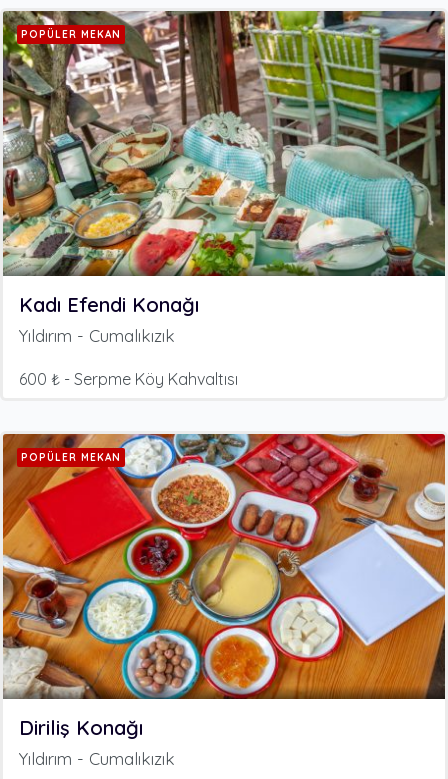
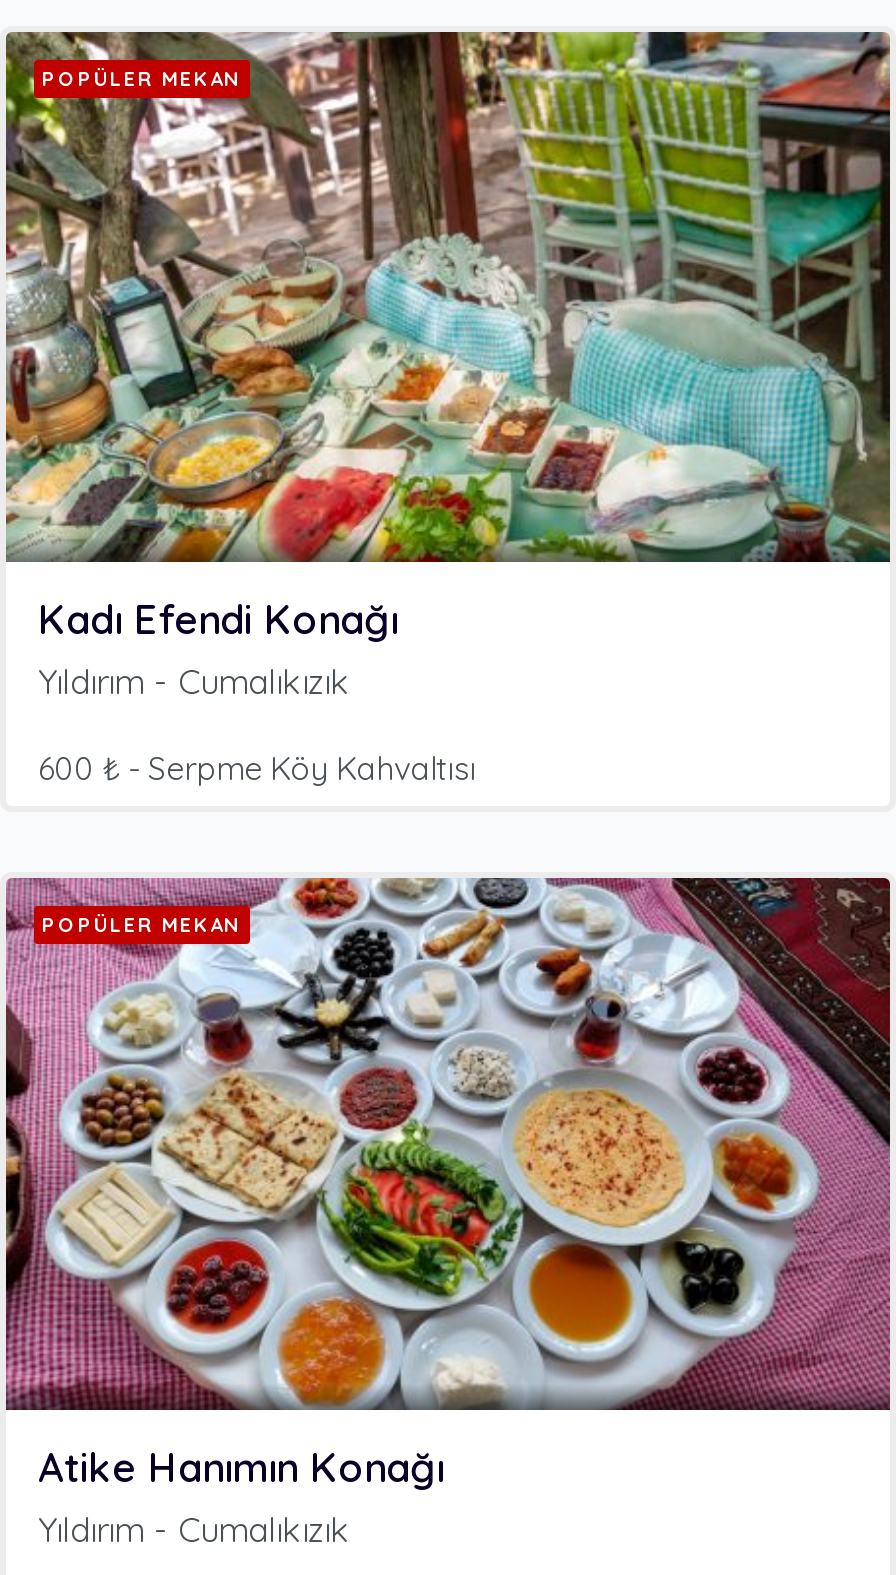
[3,433,445,740] [image] | Diriliş Konağı -> [6,877,890,1491] [image] | Atike Hanımın Konağı

